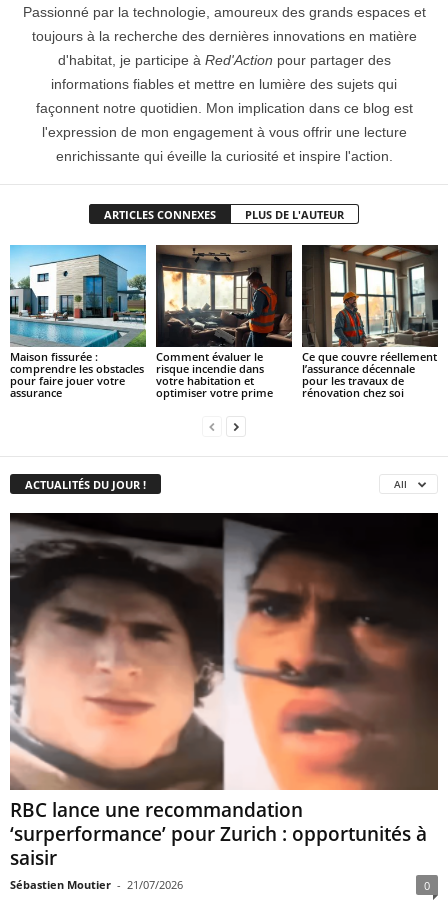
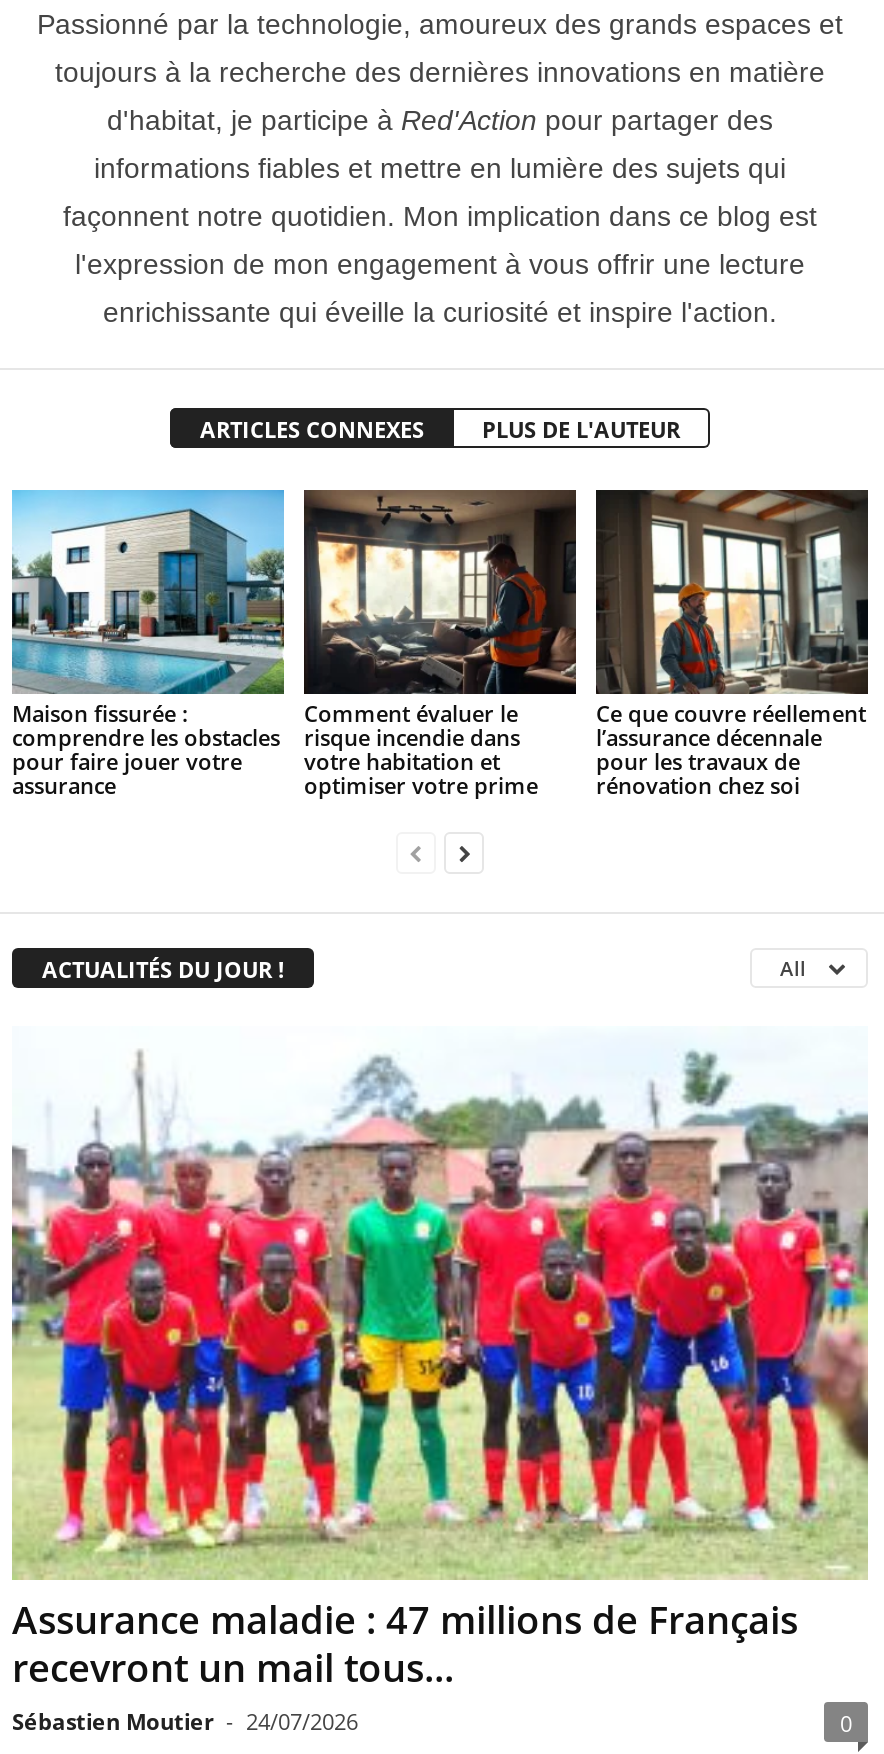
[9,512,439,892] [image] | RBC lance une recommandation | ‘surperformance’ pour Zurich : opportunités à | saisir | Sébastien Moutier - 21/07/2026 -> [12,1026,870,1736] [image] | Assurance maladie : 47 millions de Français | recevront un mail tous... | Sébastien Moutier - 24/07/2026

